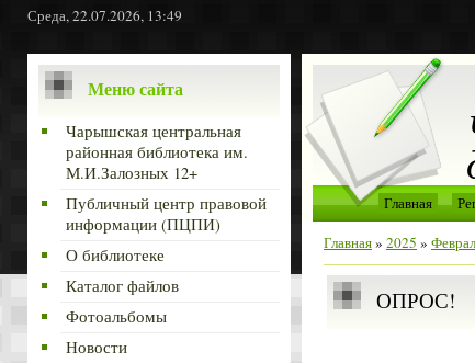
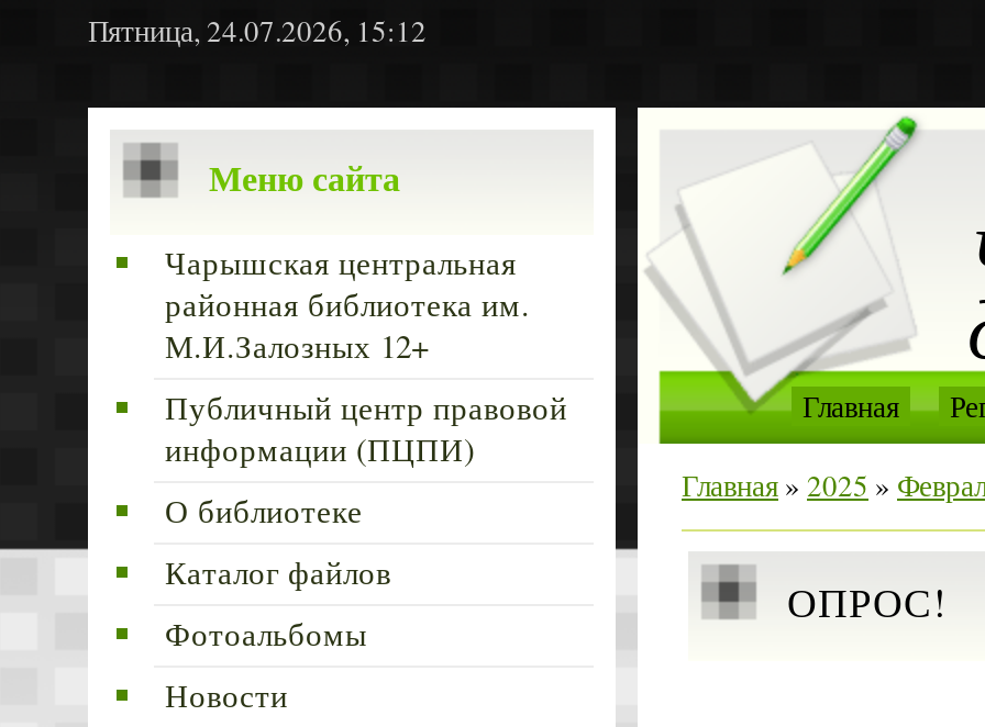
[27,5,182,25] Среда, 22.07.2026, 13:49 -> [88,11,427,51] Пятница, 24.07.2026, 15:12

